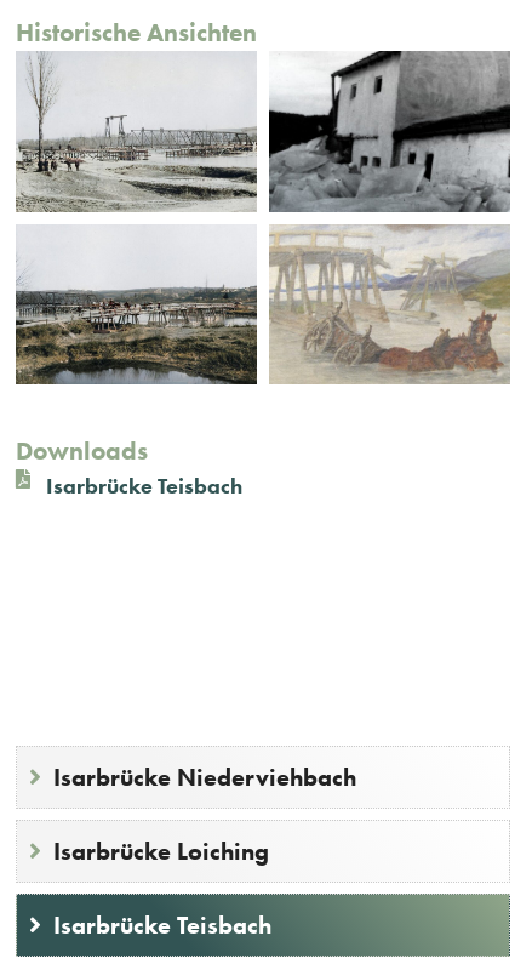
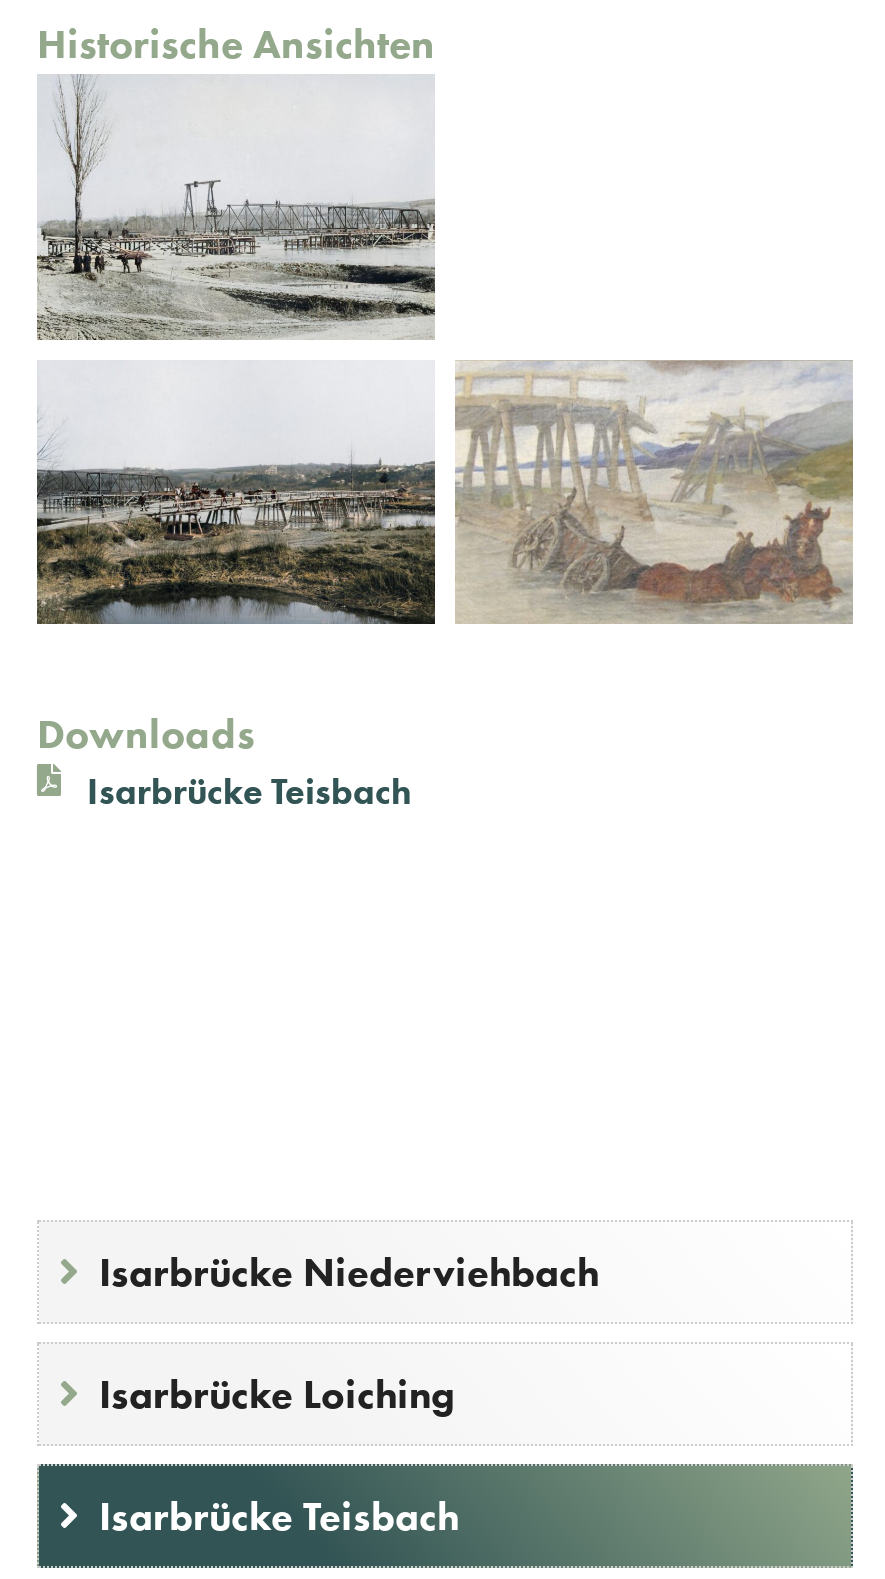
[268,50,511,213] [image] -> none

